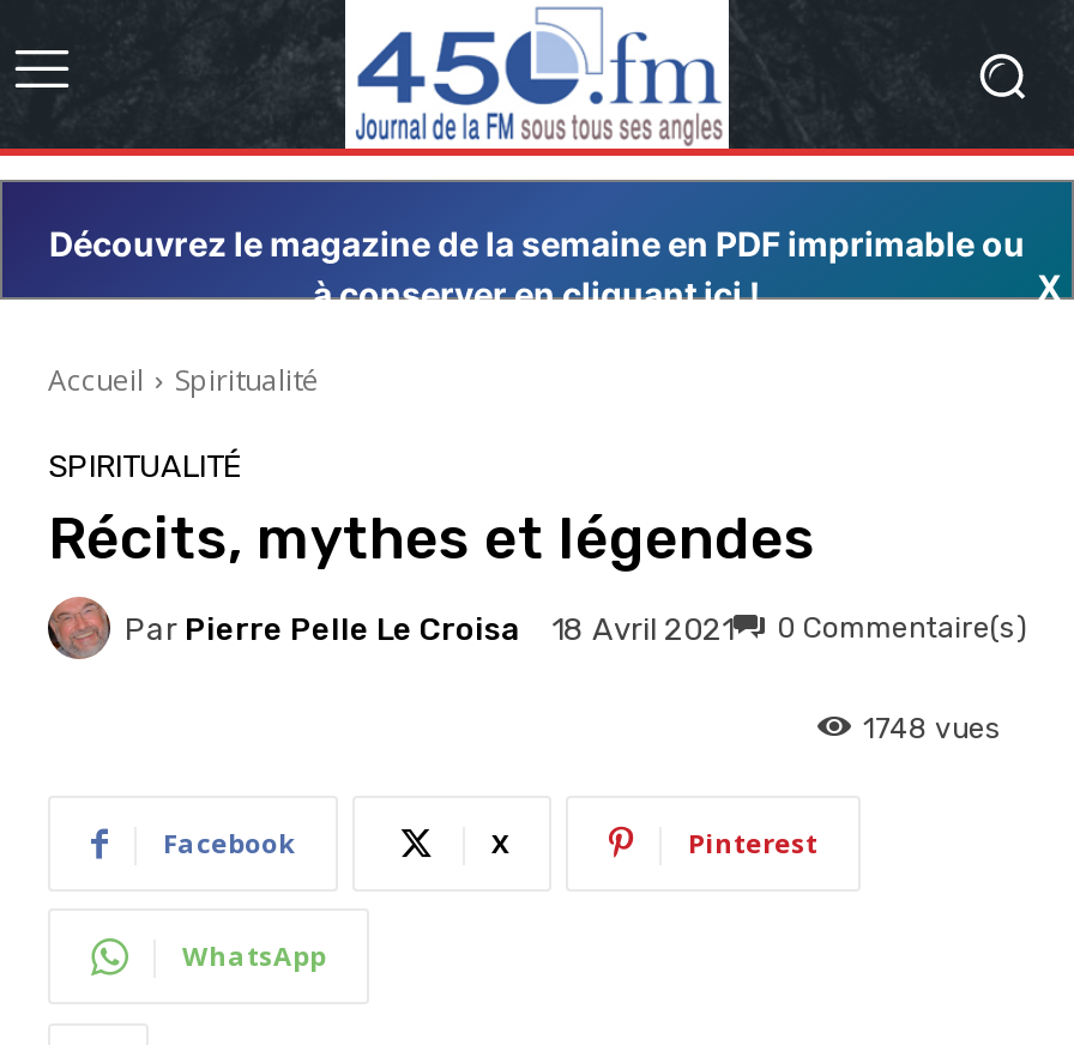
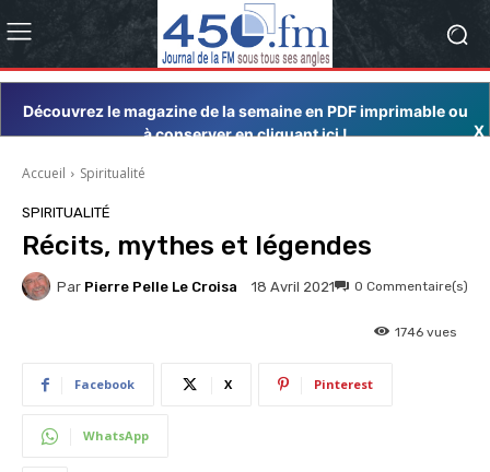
[863,712,1002,746] 1748 vues -> [395,325,457,340] 1746 vues

